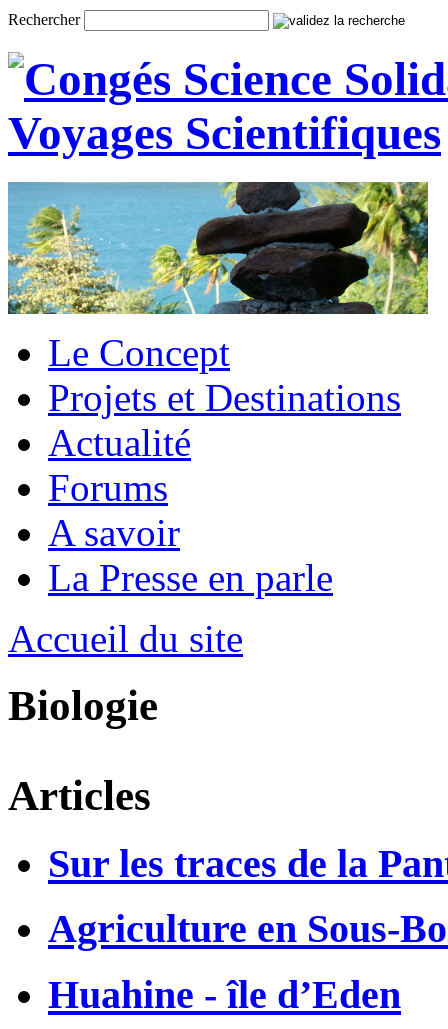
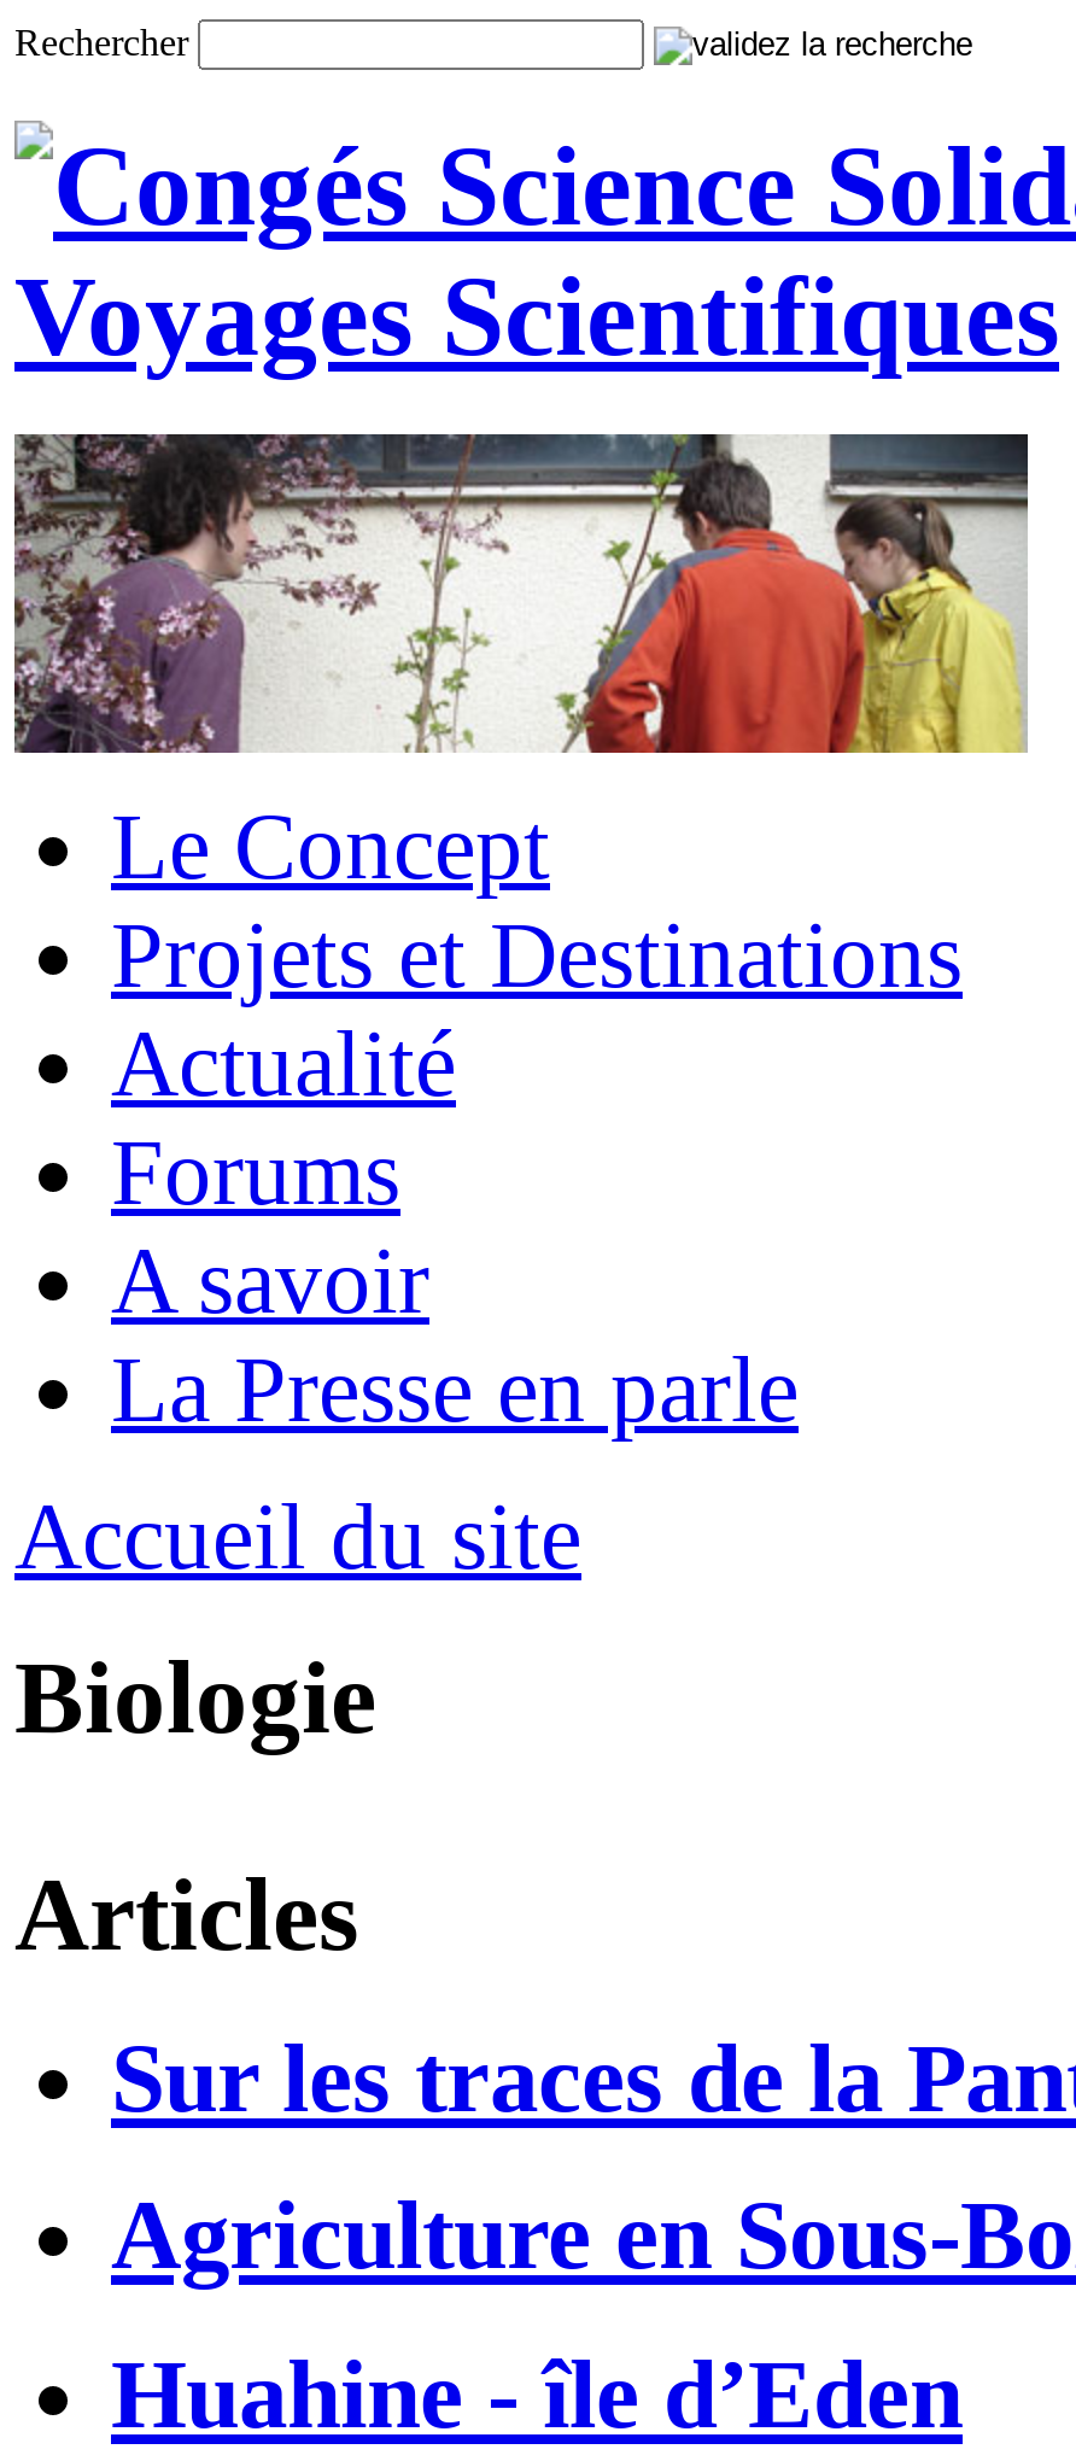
[7,181,429,315] [image] -> [12,432,1030,755] [image]

